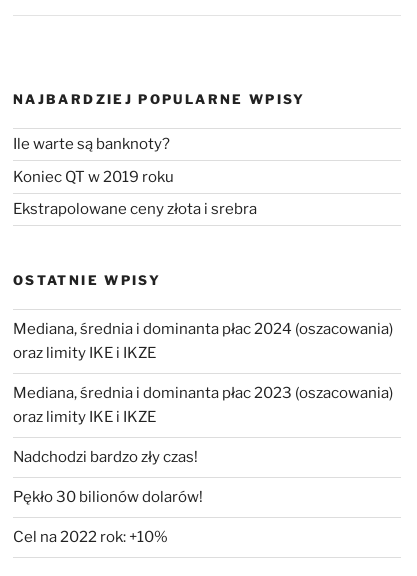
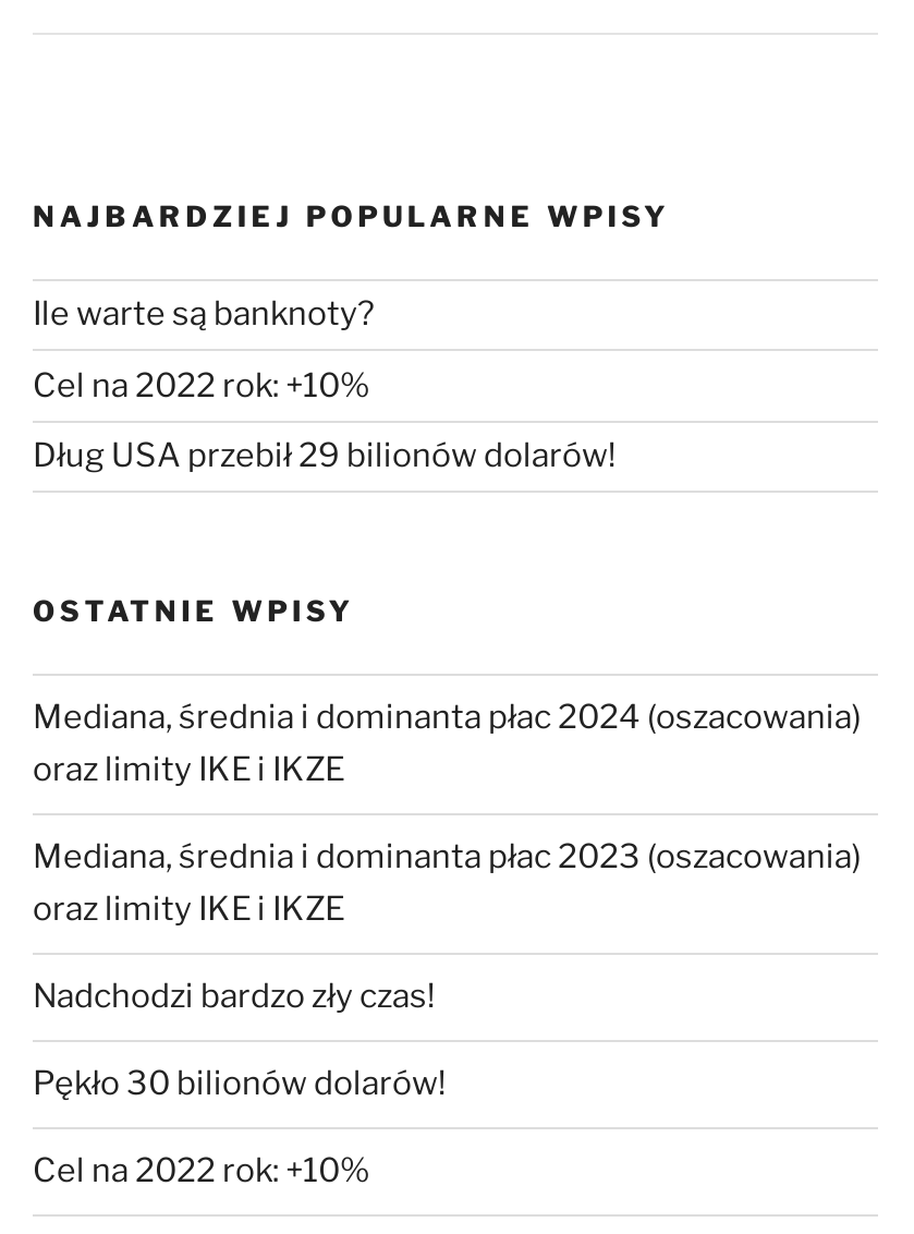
[13,168,174,186] Koniec QT w 2019 roku -> [33,366,370,406] Cel na 2022 rok: +10%
[13,200,257,218] Ekstrapolowane ceny złota i srebra -> [33,437,617,476] Dług USA przebił 29 bilionów dolarów!

